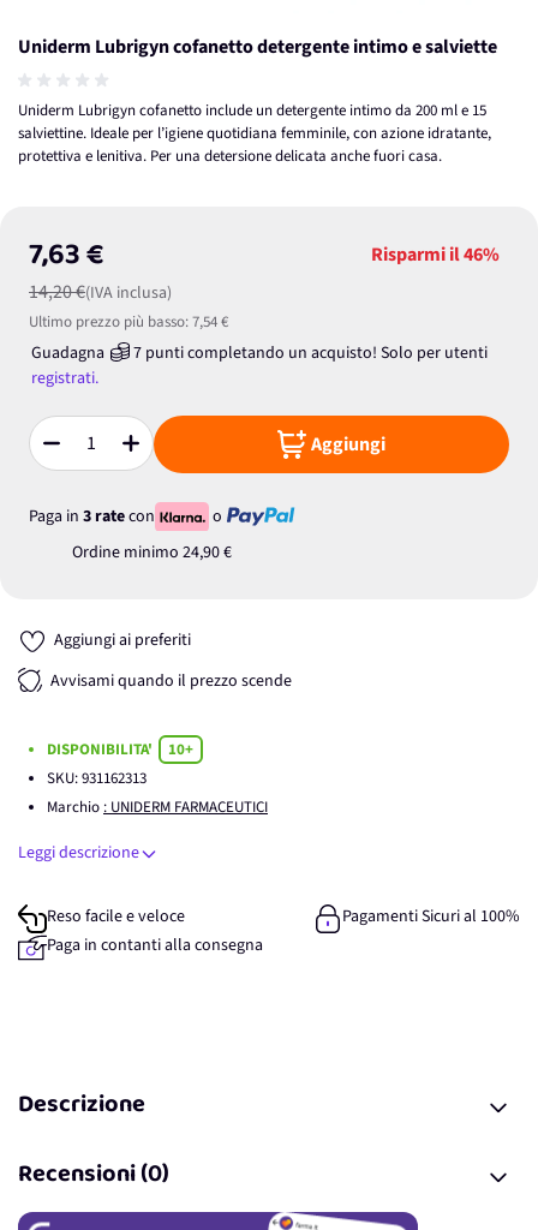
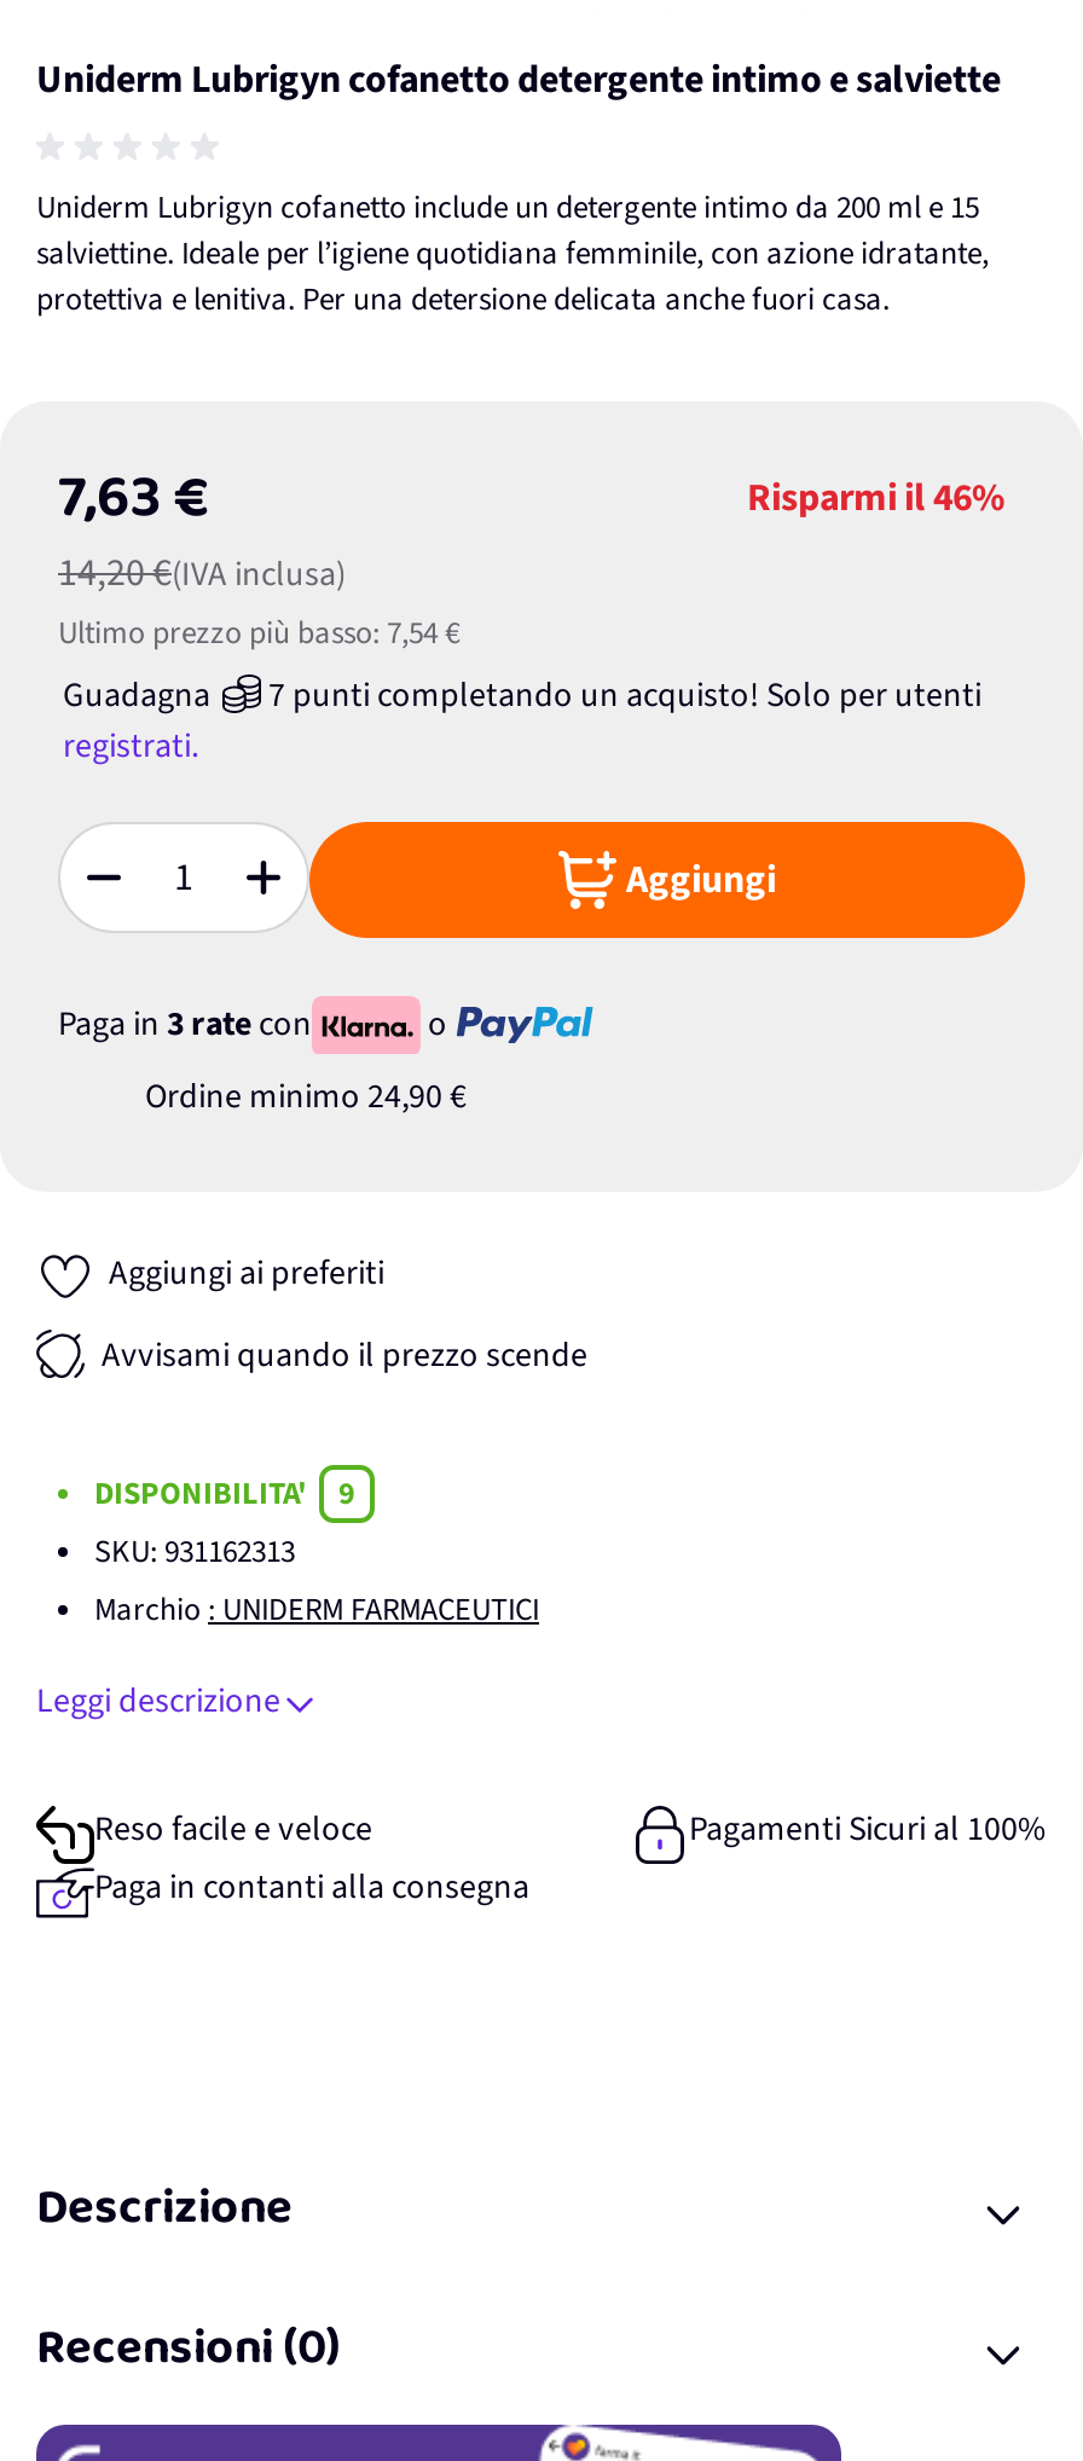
[47,739,193,760] DISPONIBILITA' 10+ -> [94,1472,355,1516] DISPONIBILITA' 9

